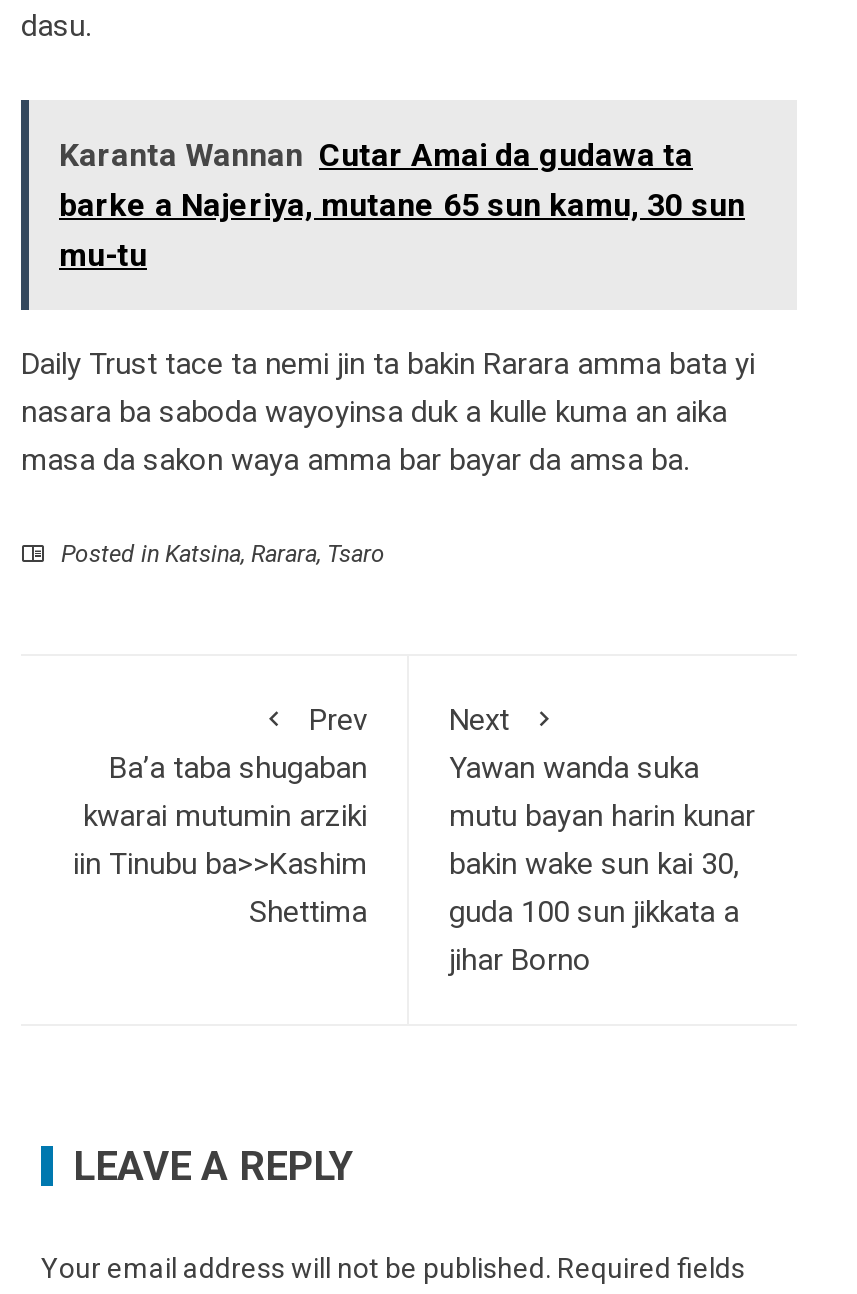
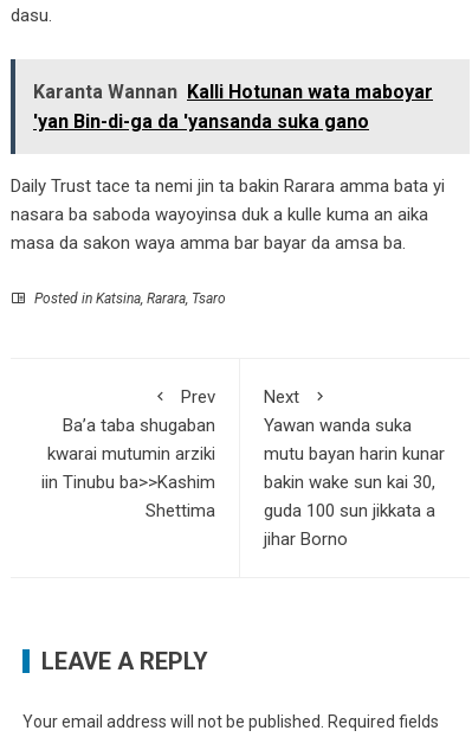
[59,137,745,275] Karanta Wannan Cutar Amai da gudawa ta | barke a Najeriya, mutane 65 sun kamu, 30 sun | mu-tu -> [33,81,433,133] Karanta Wannan Kalli Hotunan wata maboyar | 'yan Bin-di-ga da 'yansanda suka gano

